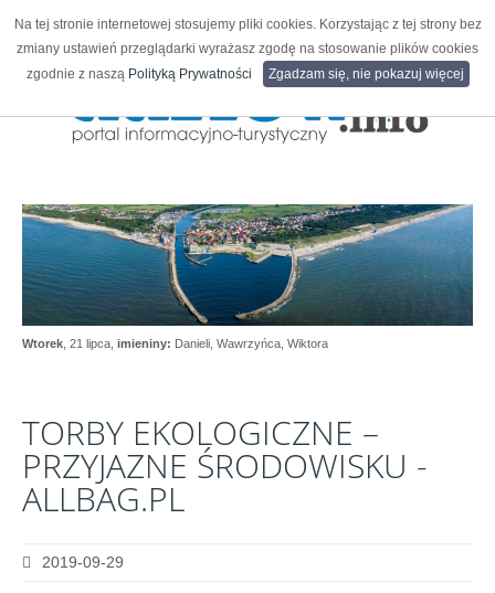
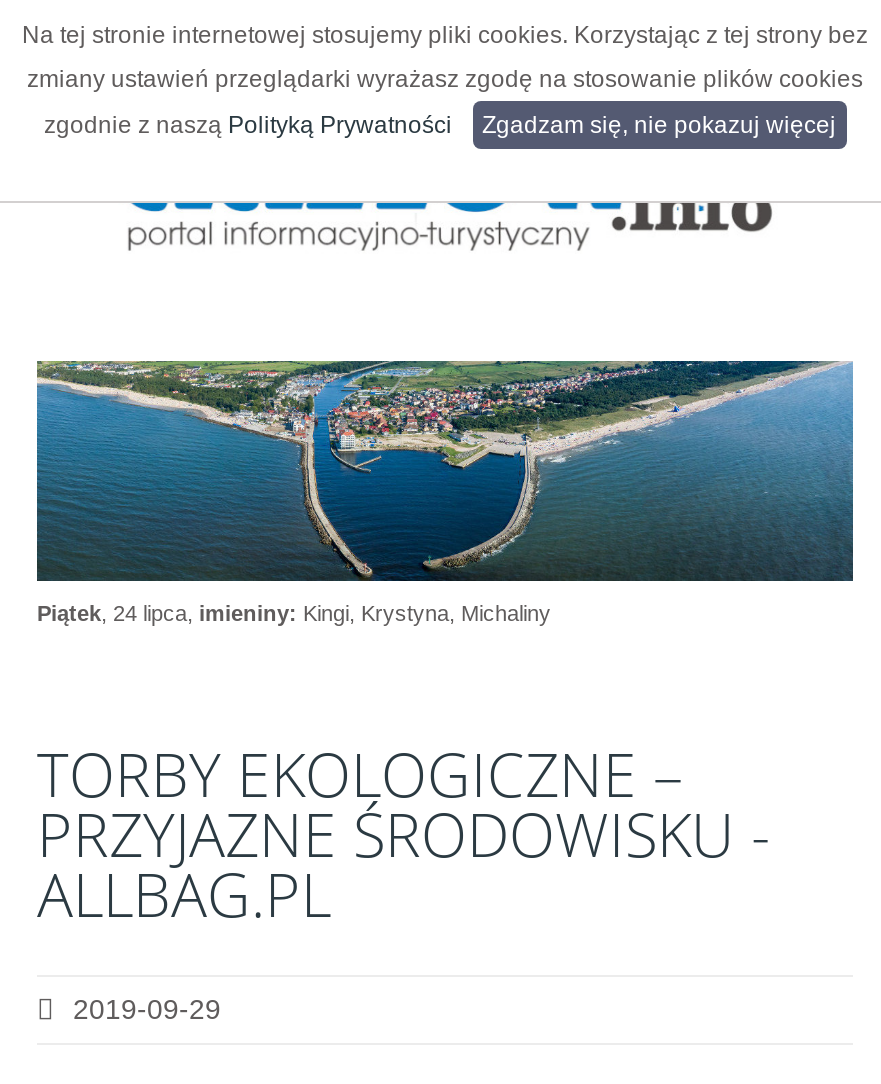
[22,337,328,350] Wtorek, 21 lipca, imieniny: Danieli, Wawrzyńca, Wiktora -> [37,602,551,626] Piątek, 24 lipca, imieniny: Kingi, Krystyna, Michaliny

